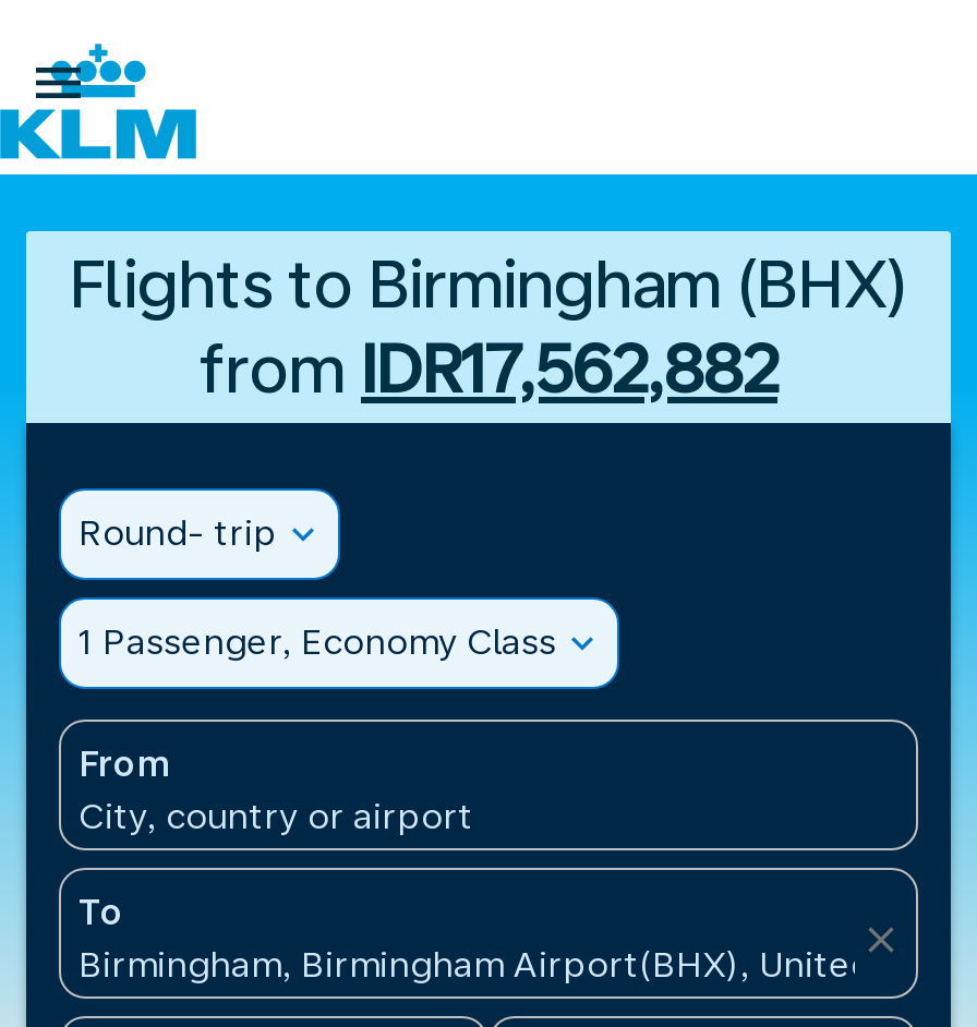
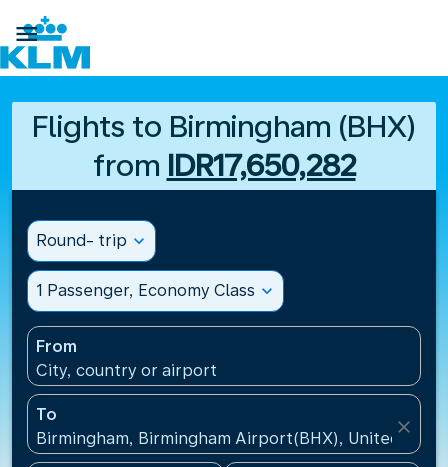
[200,329,777,408] from IDR17,562,882 -> [92,147,355,183] from IDR17,650,282

